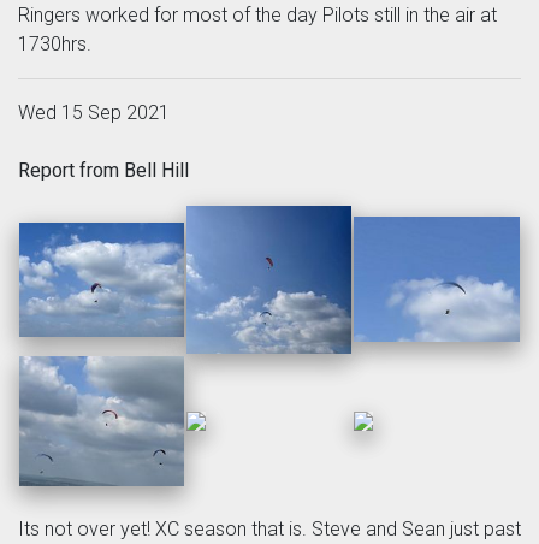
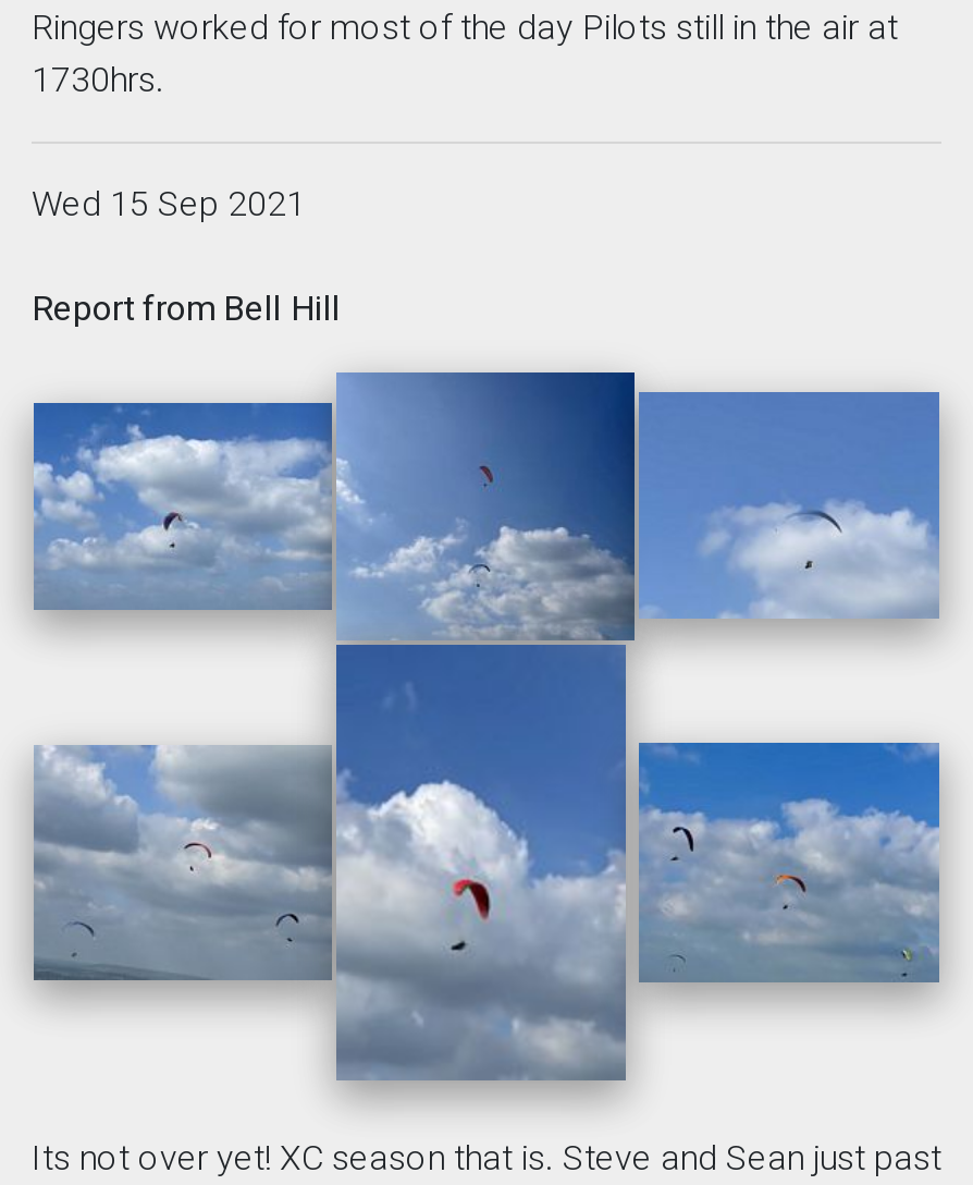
[19,355,525,503] [image] -> [23,643,952,1111] [image]

